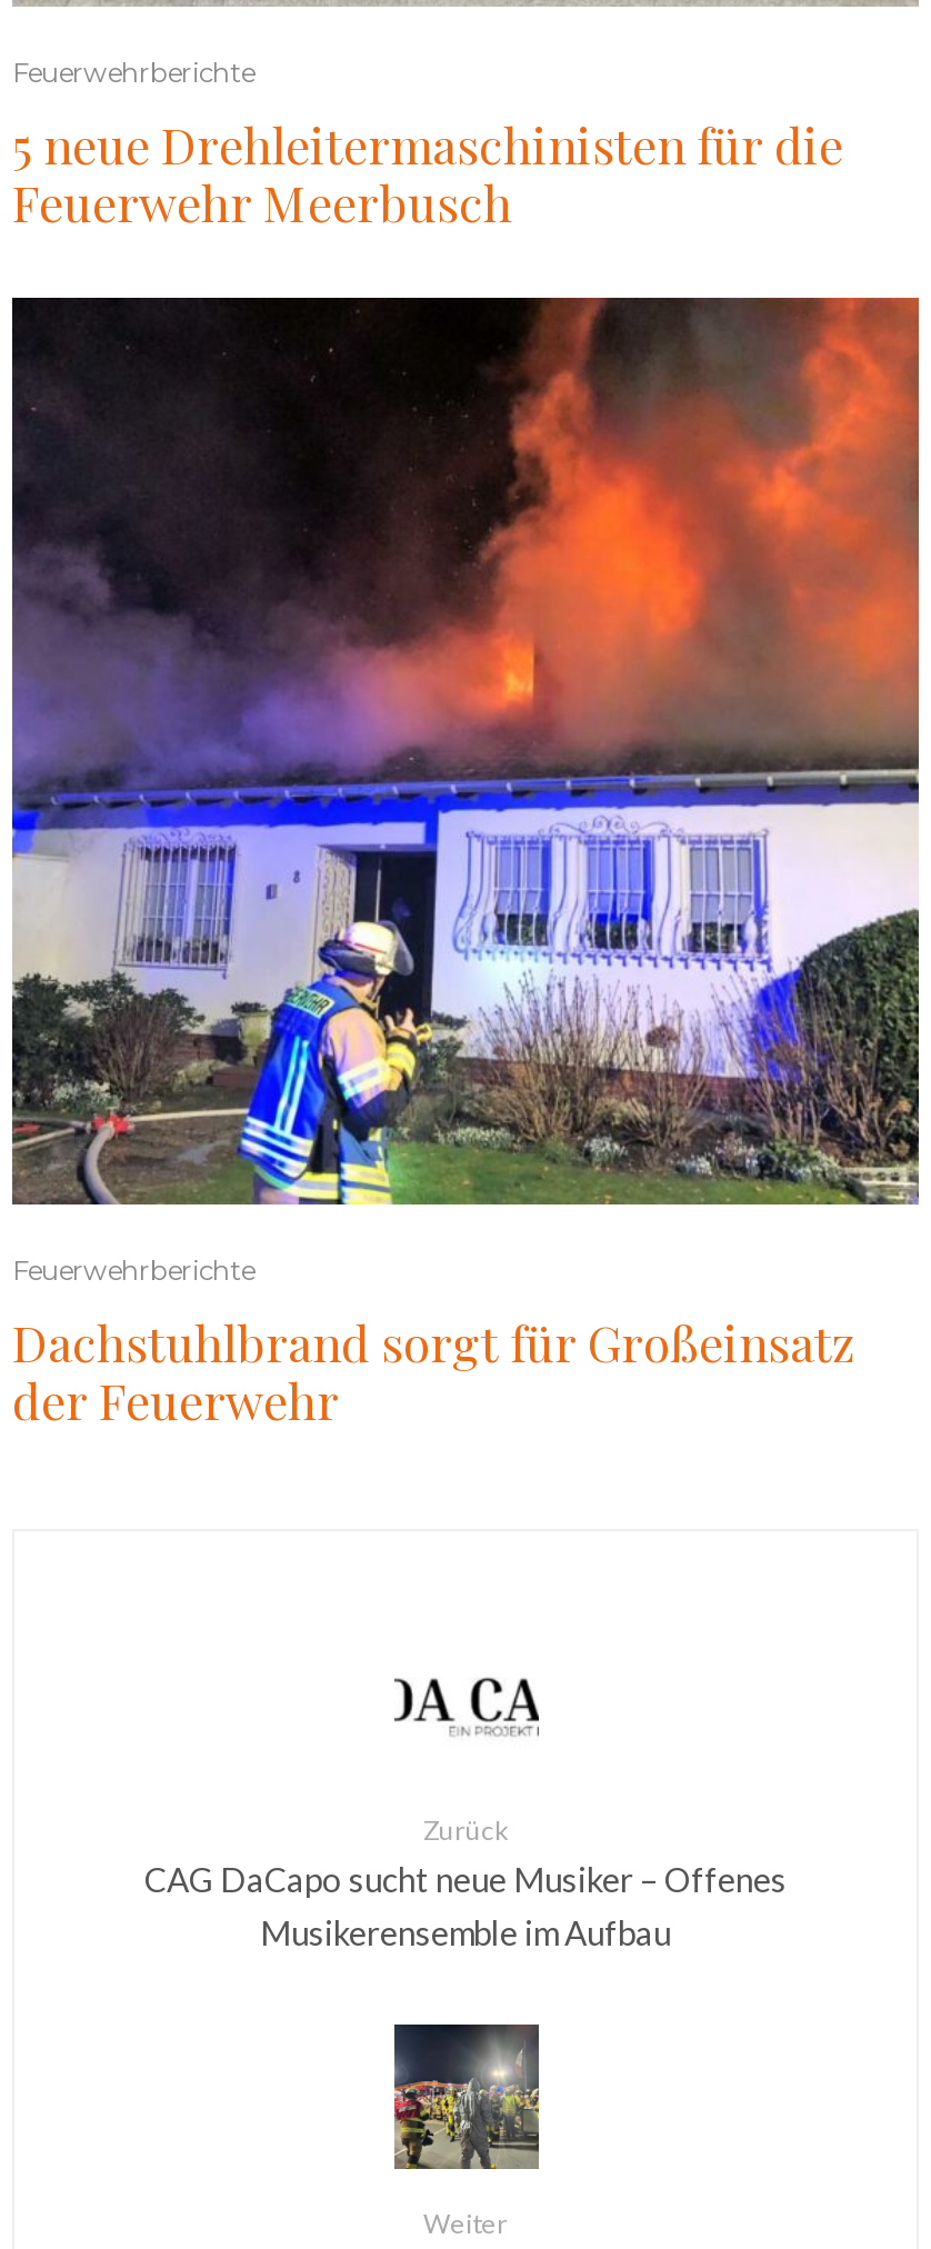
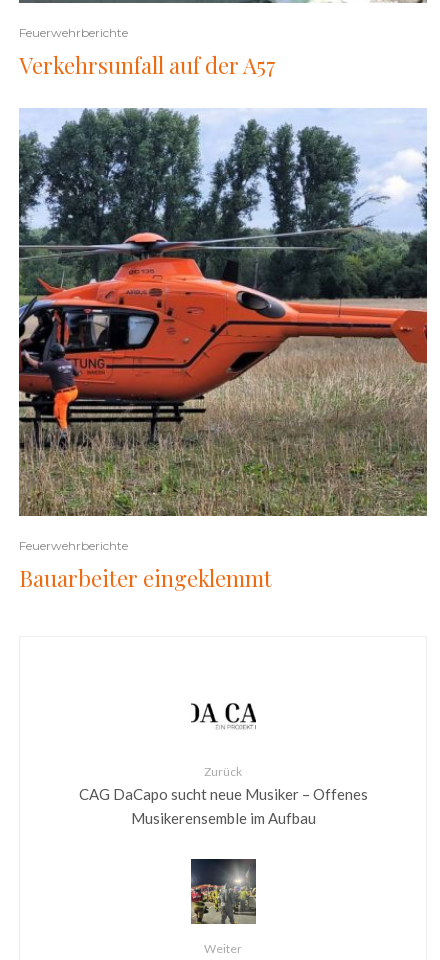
[12,112,843,237] 5 neue Drehleitermaschinisten für die | Feuerwehr Meerbusch -> [19,50,276,80] Verkehrsunfall auf der A57
[10,296,921,1207] [image] -> [18,108,428,517] [image]
[12,1310,857,1435] Dachstuhlbrand sorgt für Großeinsatz | der Feuerwehr -> [19,563,272,593] Bauarbeiter eingeklemmt

